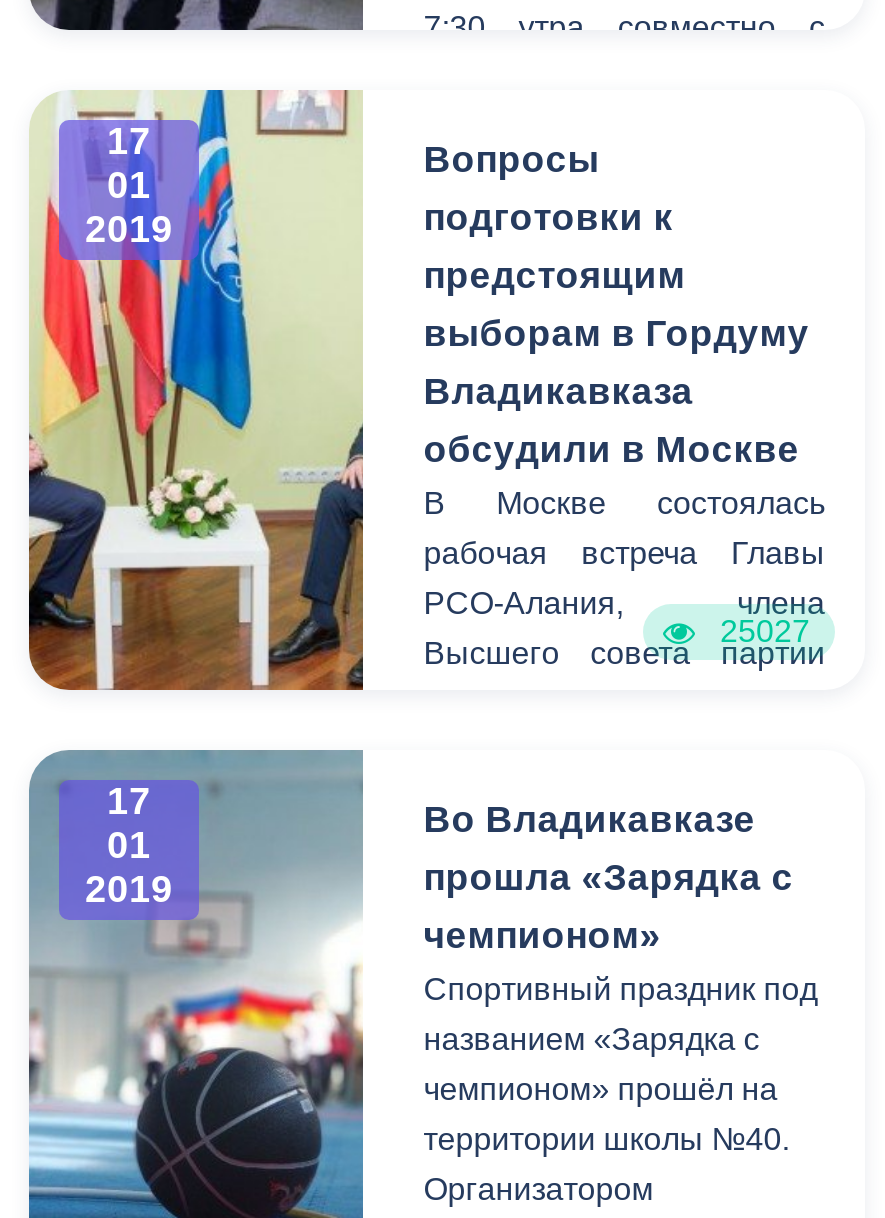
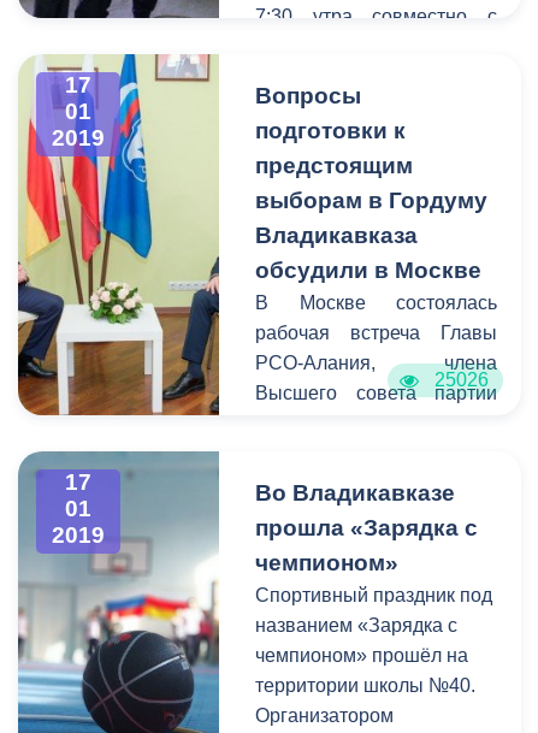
[720,614,810,648] 25027 -> [434,370,488,390] 25026

